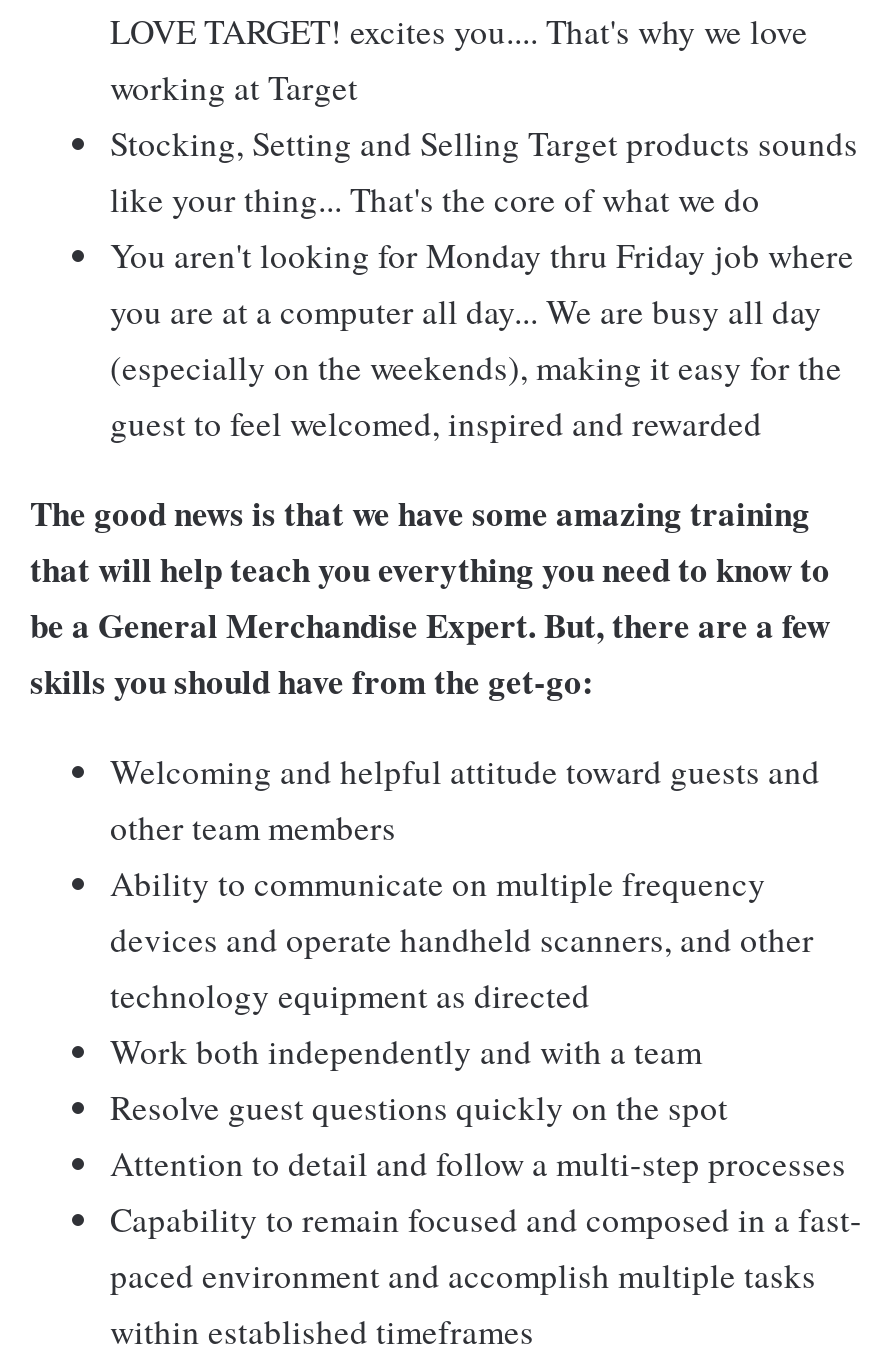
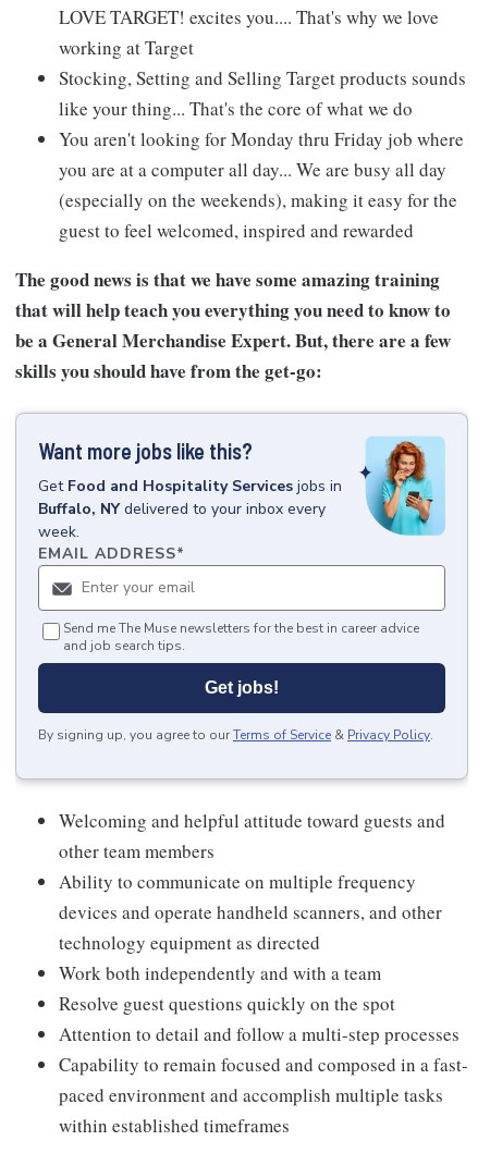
none -> [15,413,468,783] [image] | Want more jobs like this? | Get Food and Hospitality Services jobs in | Buffalo, NY delivered to your inbox every | week. | EMAIL ADDRESS*
none -> [38,620,433,744] Send me The Muse newsletters for the best in career advice | and job search tips. | Get jobs! | By signing up, you agree to our Terms of Service & Privacy Policy.

